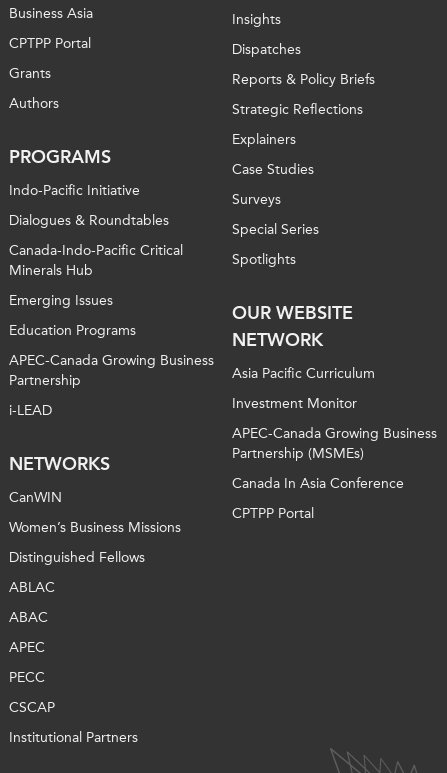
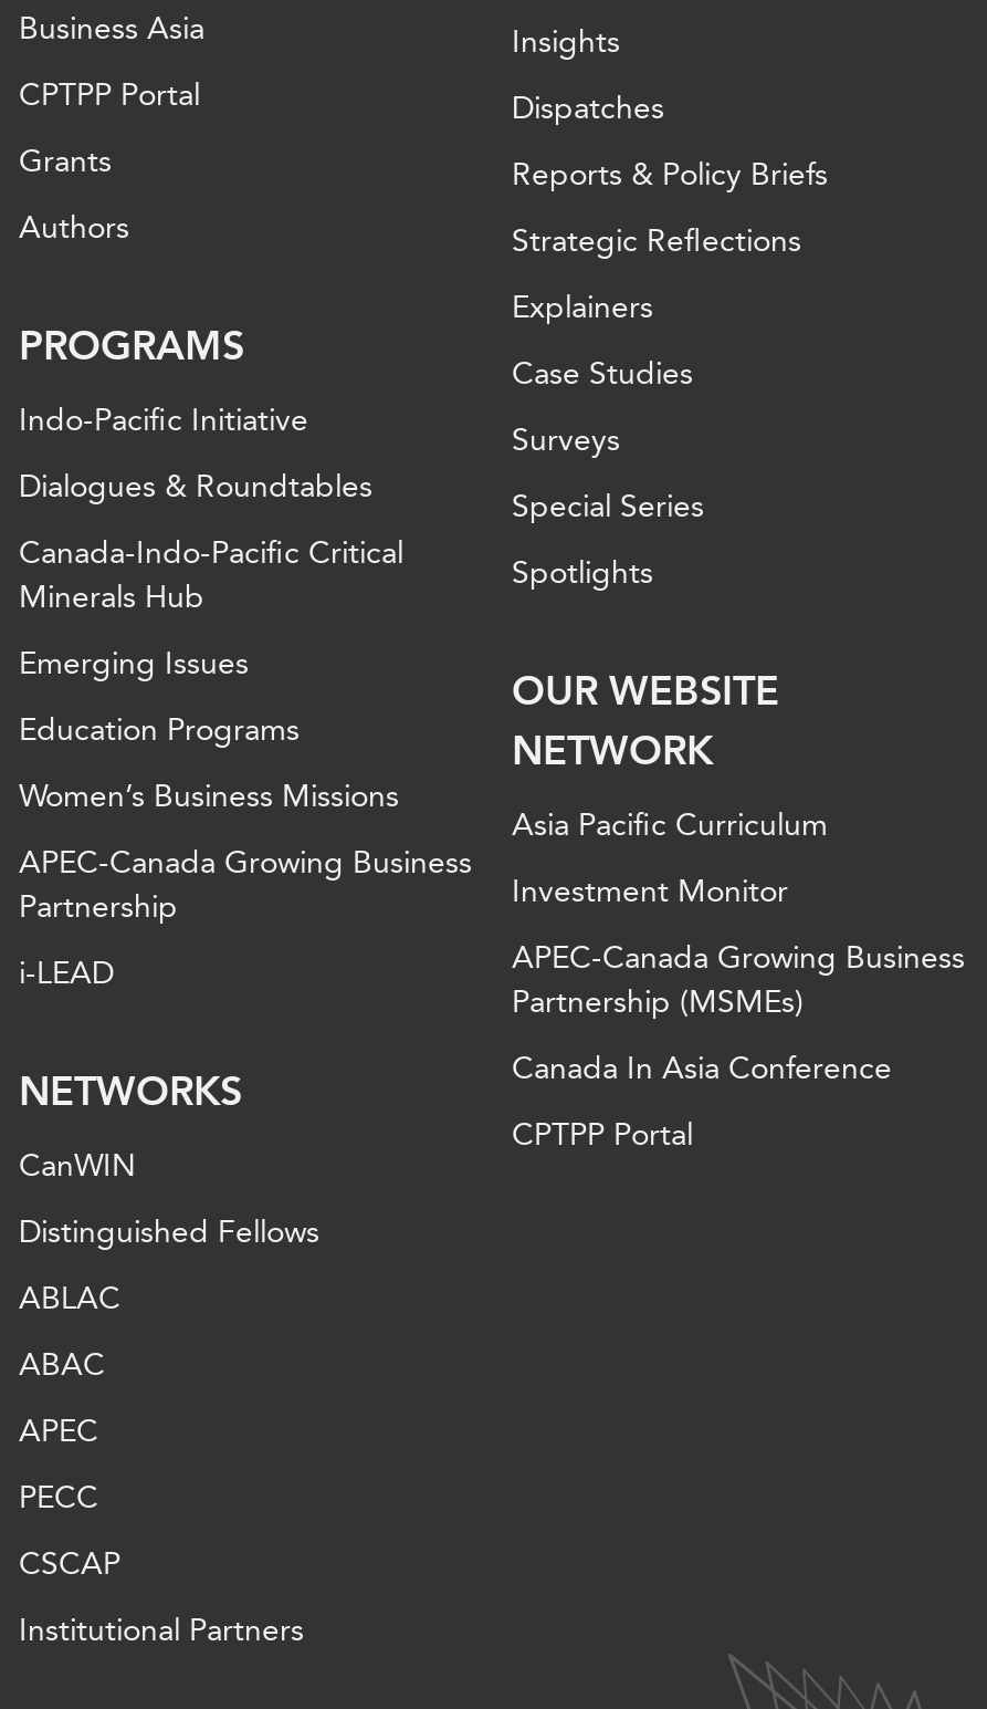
moved [9,352,214,506] -> [19,844,472,1185]: APEC-Canada Growing Business | Partnership | i-LEAD | NETWORKS | CanWIN
moved [9,519,181,536] -> [19,778,399,815]: Women’s Business Missions

